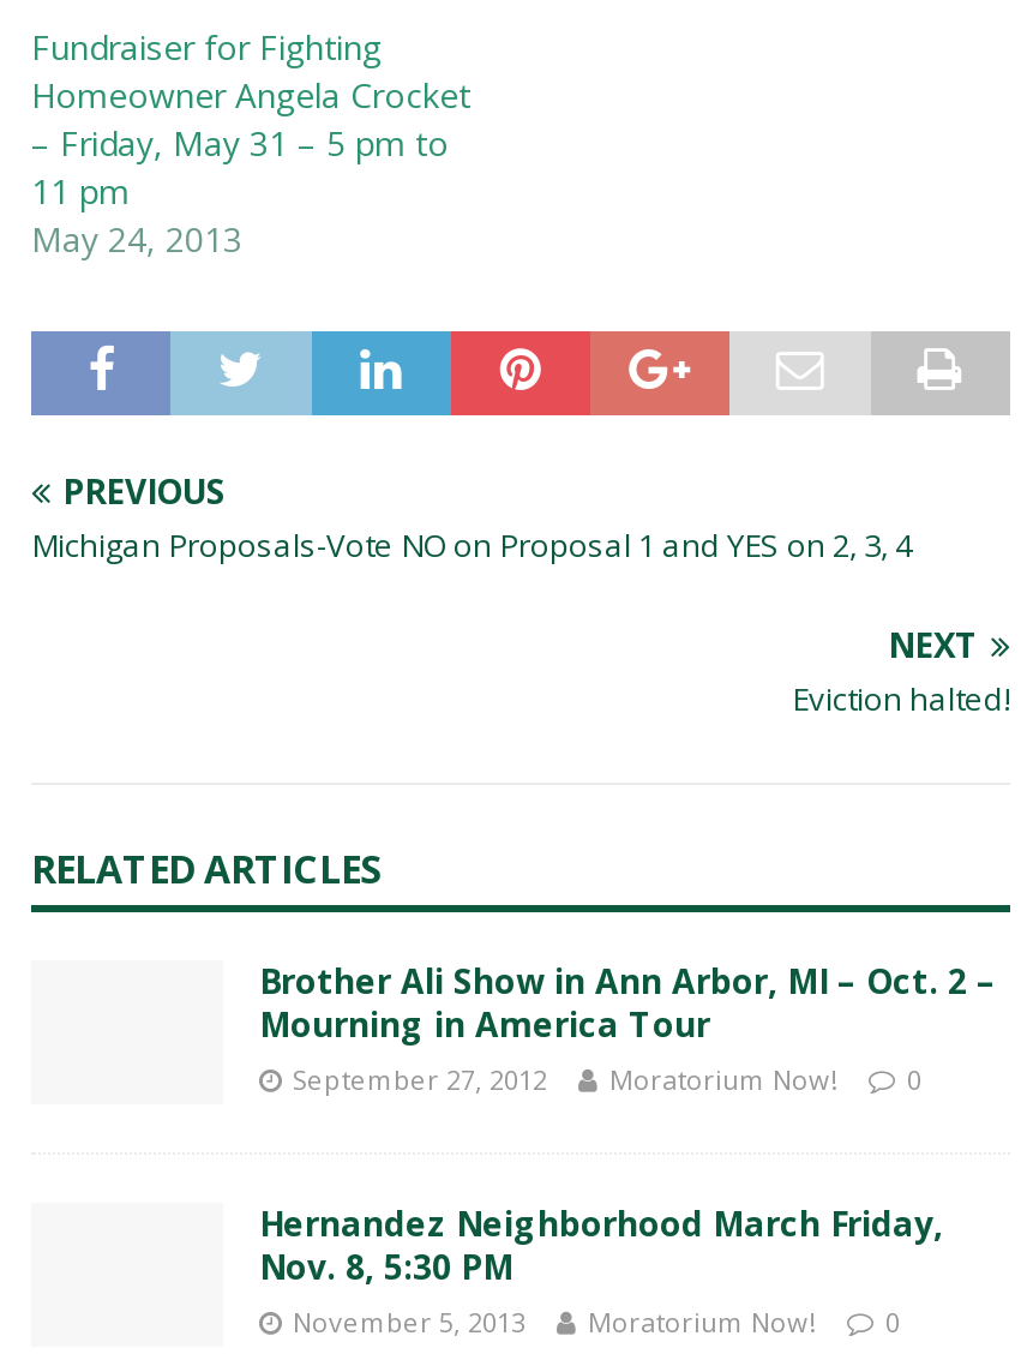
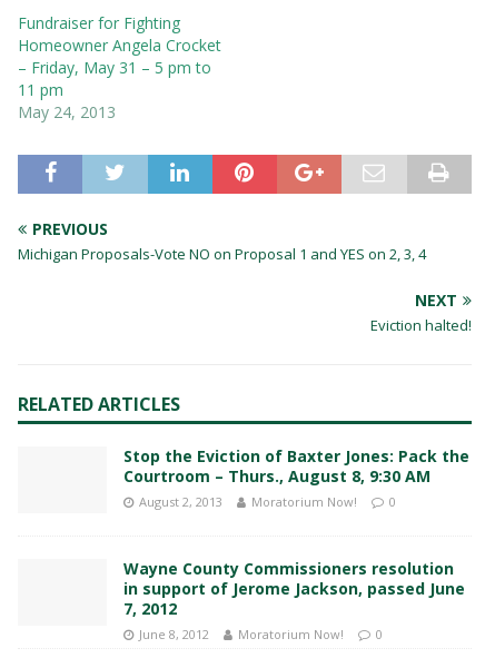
[259,958,996,1097] Brother Ali Show in Ann Arbor, MI – Oct. 2 – | Mourning in America Tour | September 27, 2012 -> [123,445,469,510] Stop the Eviction of Baxter Jones: Pack the | Courtroom – Thurs., August 8, 9:30 AM | August 2, 2013
[259,1201,943,1340] Hernandez Neighborhood March Friday, | Nov. 8, 5:30 PM | November 5, 2013 -> [123,558,465,643] Wayne County Commissioners resolution | in support of Jerome Jackson, passed June | 7, 2012 | June 8, 2012

